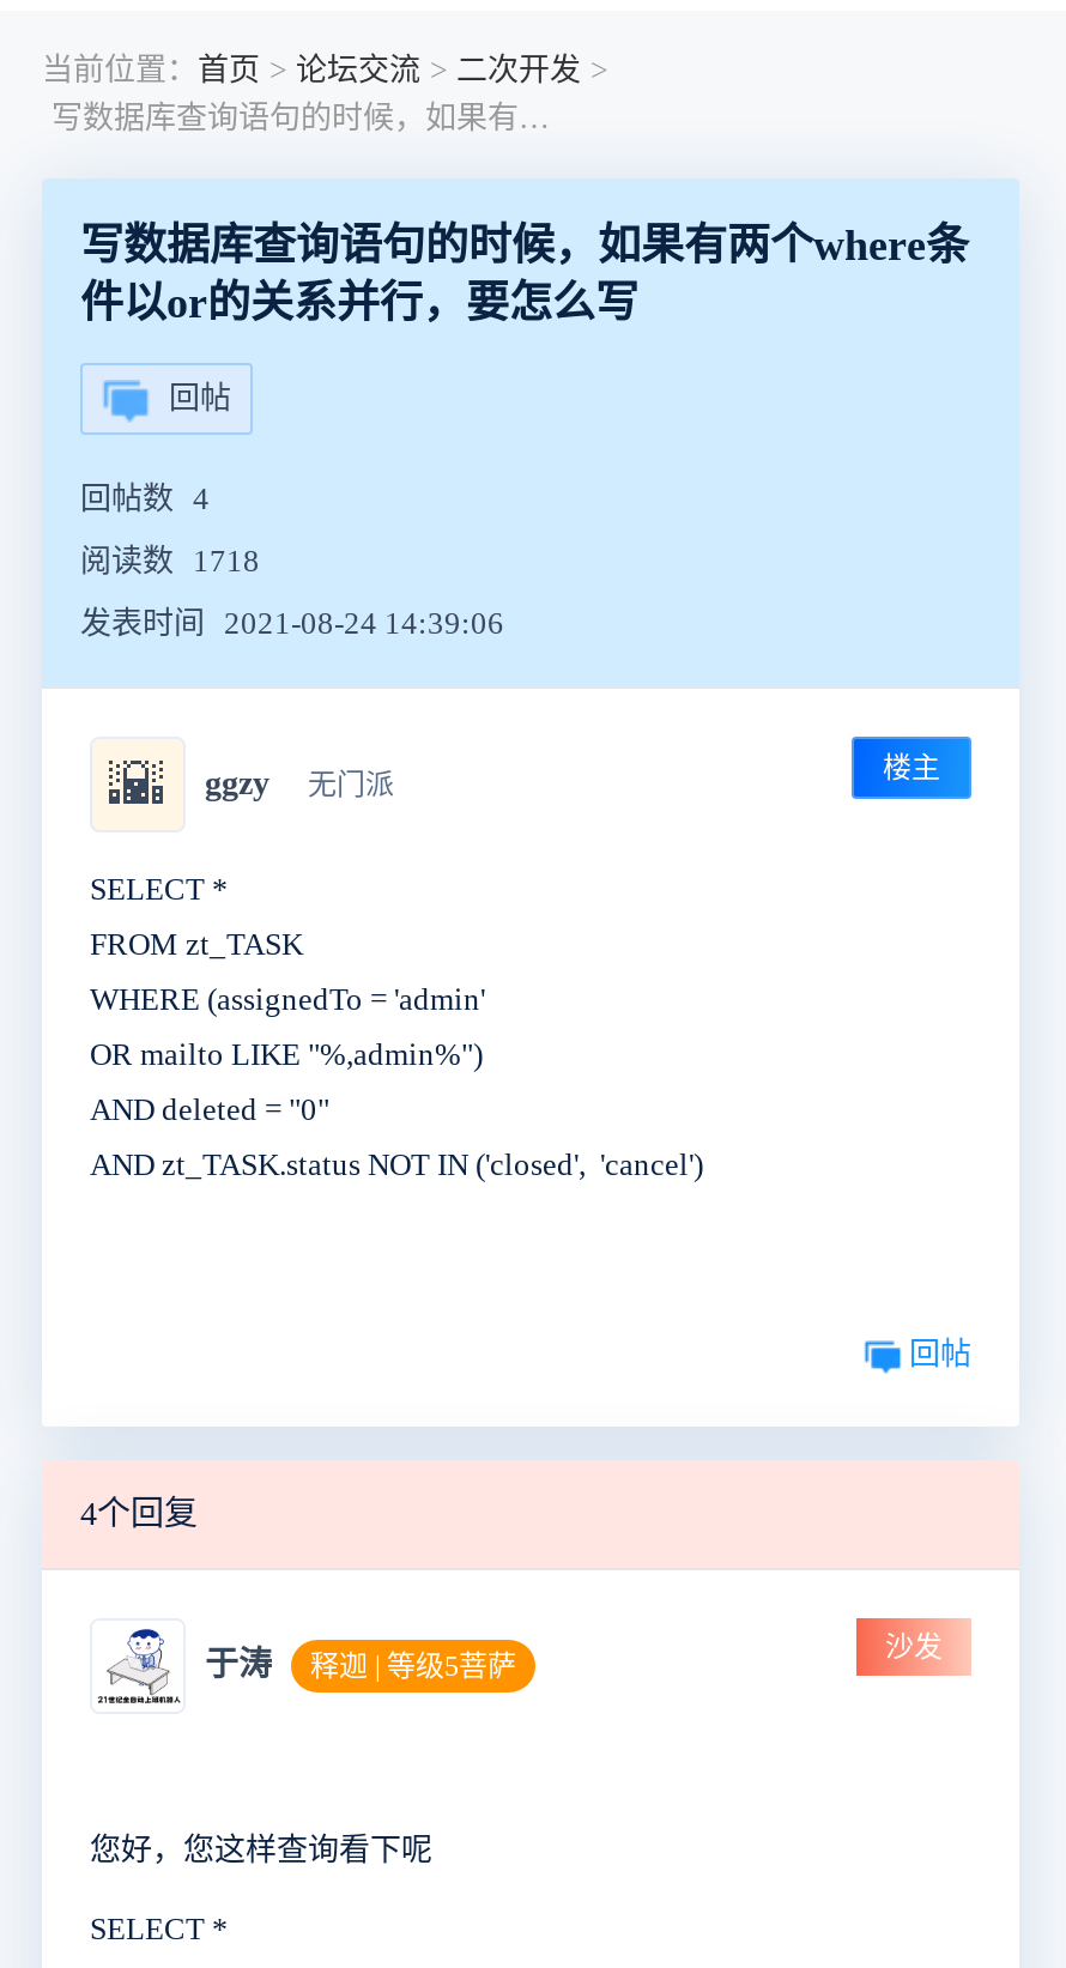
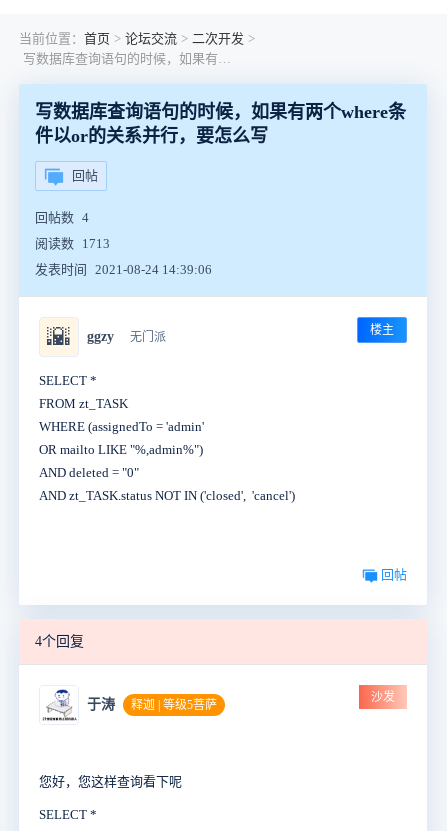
[80,543,260,579] 阅读数 1718 -> [35,236,110,251] 阅读数 1713

